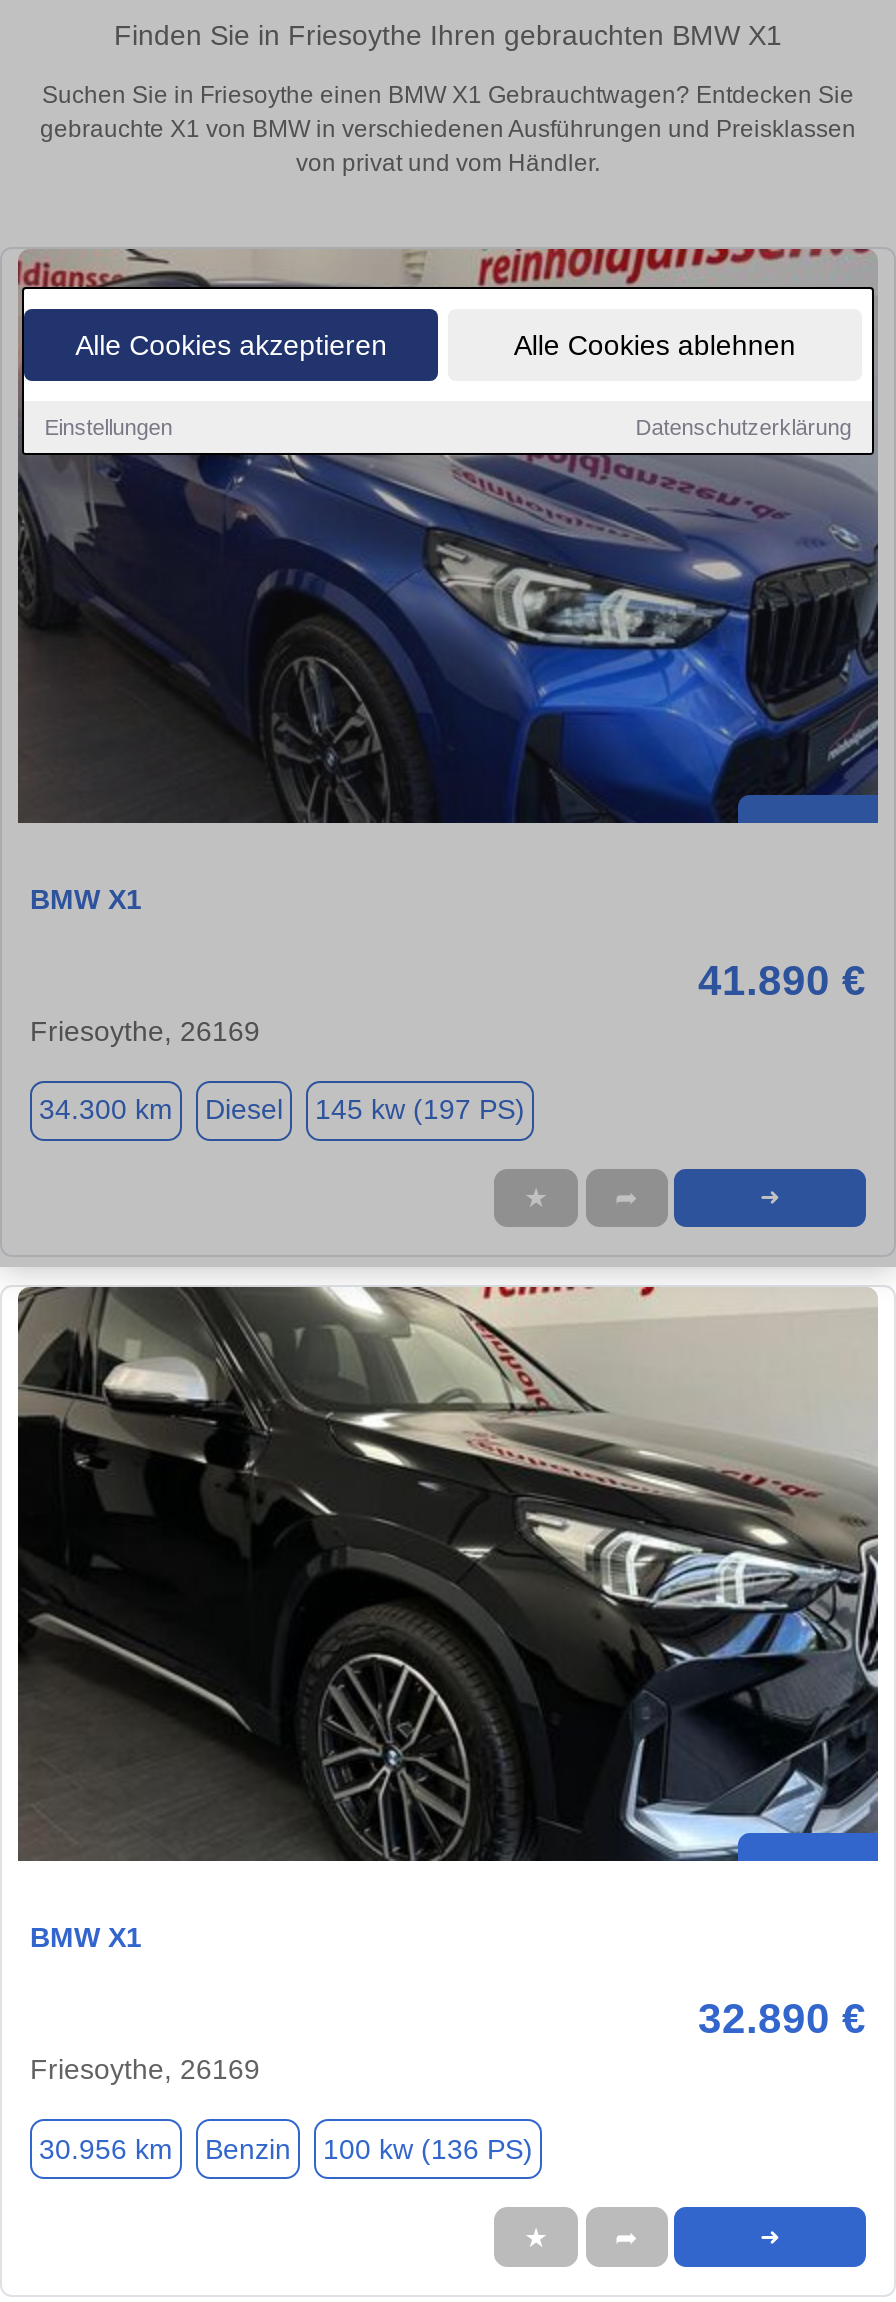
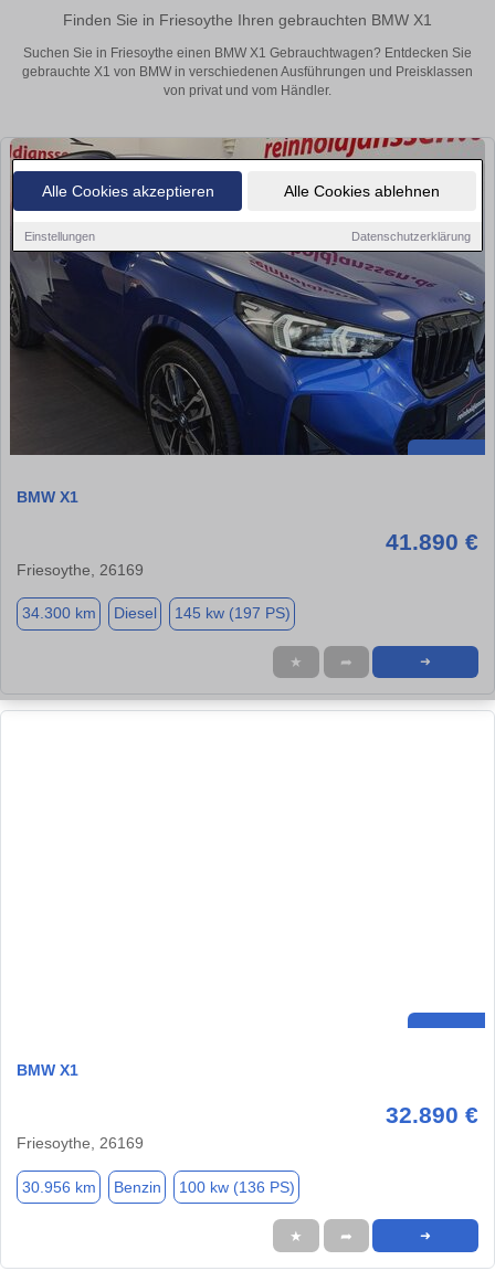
[16,1285,880,1863] [image] -> none

